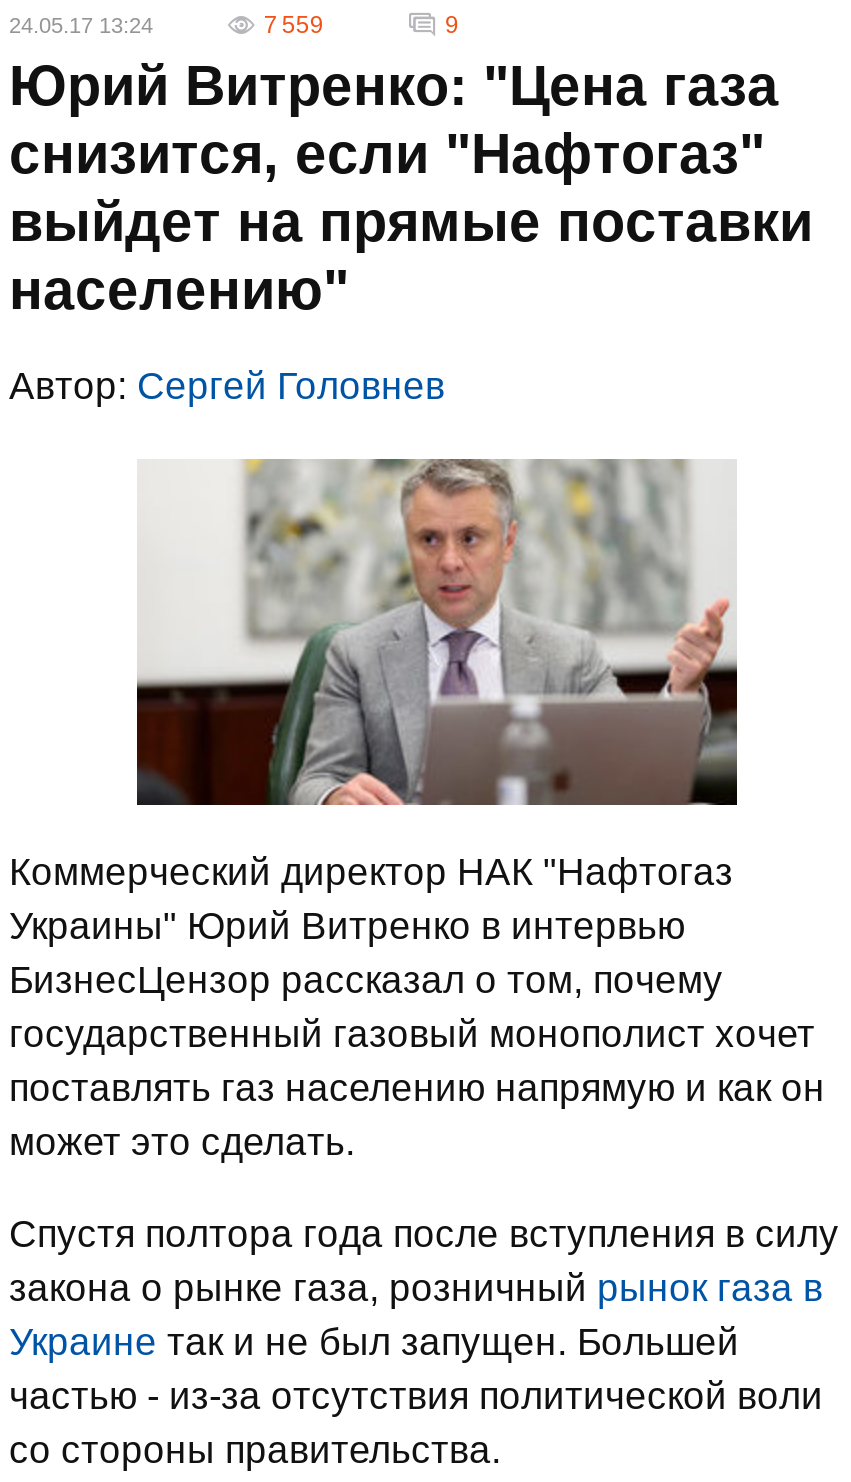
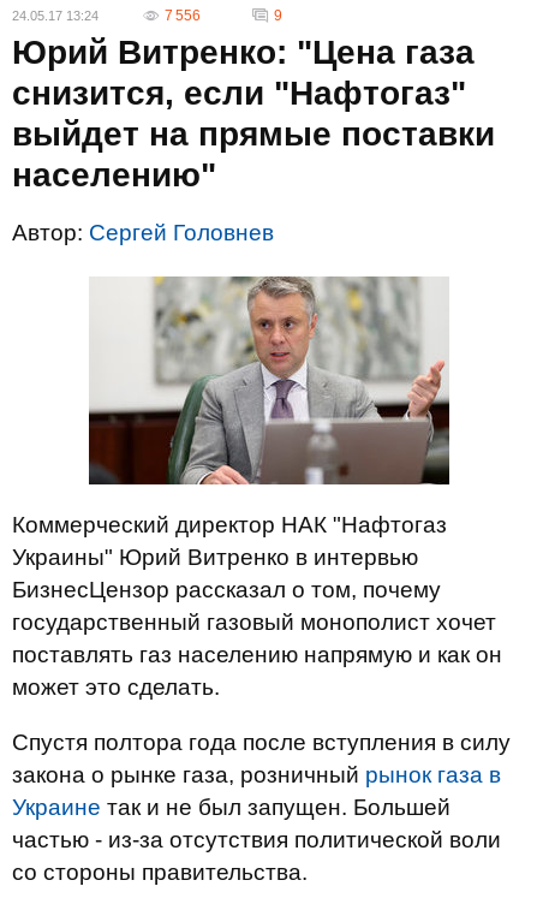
[264,11,324,39] 7 559 -> [165,7,201,24] 7 556

